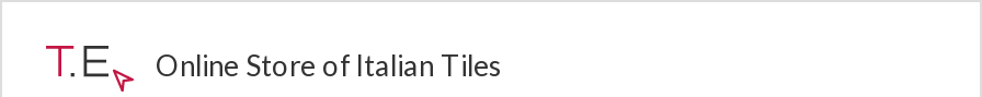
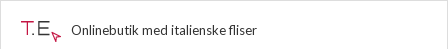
[156,48,502,83] Online Store of Italian Tiles -> [71,22,257,38] Onlinebutik med italienske fliser

